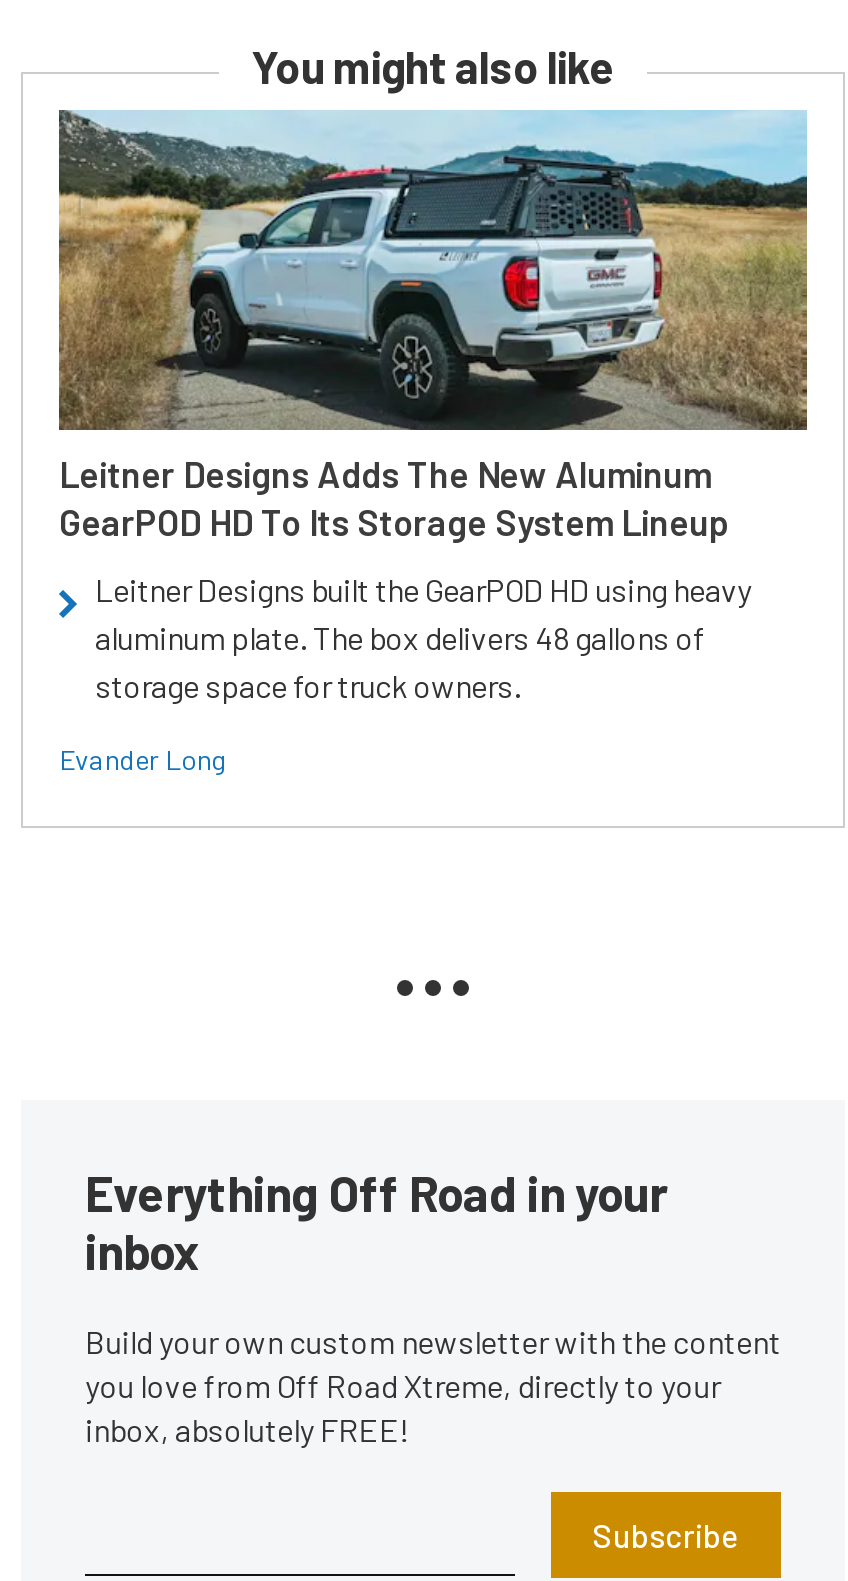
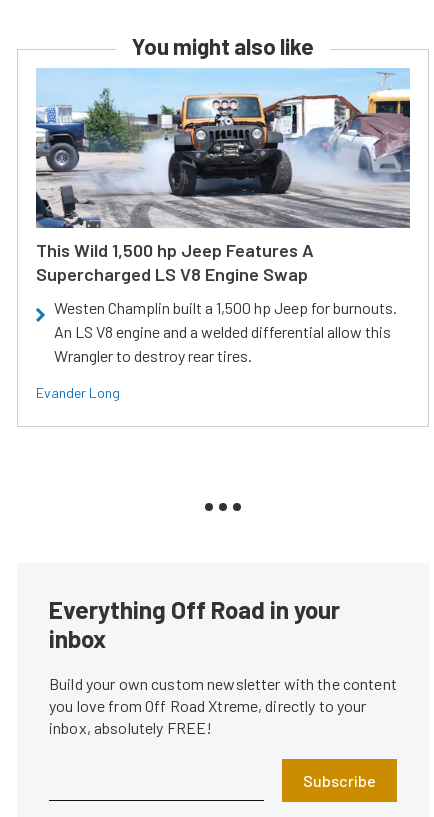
[57,108,807,544] [image] | Leitner Designs Adds The New Aluminum | GearPOD HD To Its Storage System Lineup -> [35,68,411,285] [image] | This Wild 1,500 hp Jeep Features A | Supercharged LS V8 Engine Swap
[95,570,751,704] Leitner Designs built the GearPOD HD using heavy | aluminum plate. The box delivers 48 gallons of | storage space for truck owners. -> [54,298,397,365] Westen Champlin built a 1,500 hp Jeep for burnouts. | An LS V8 engine and a welded differential allow this | Wrangler to destroy rear tires.

